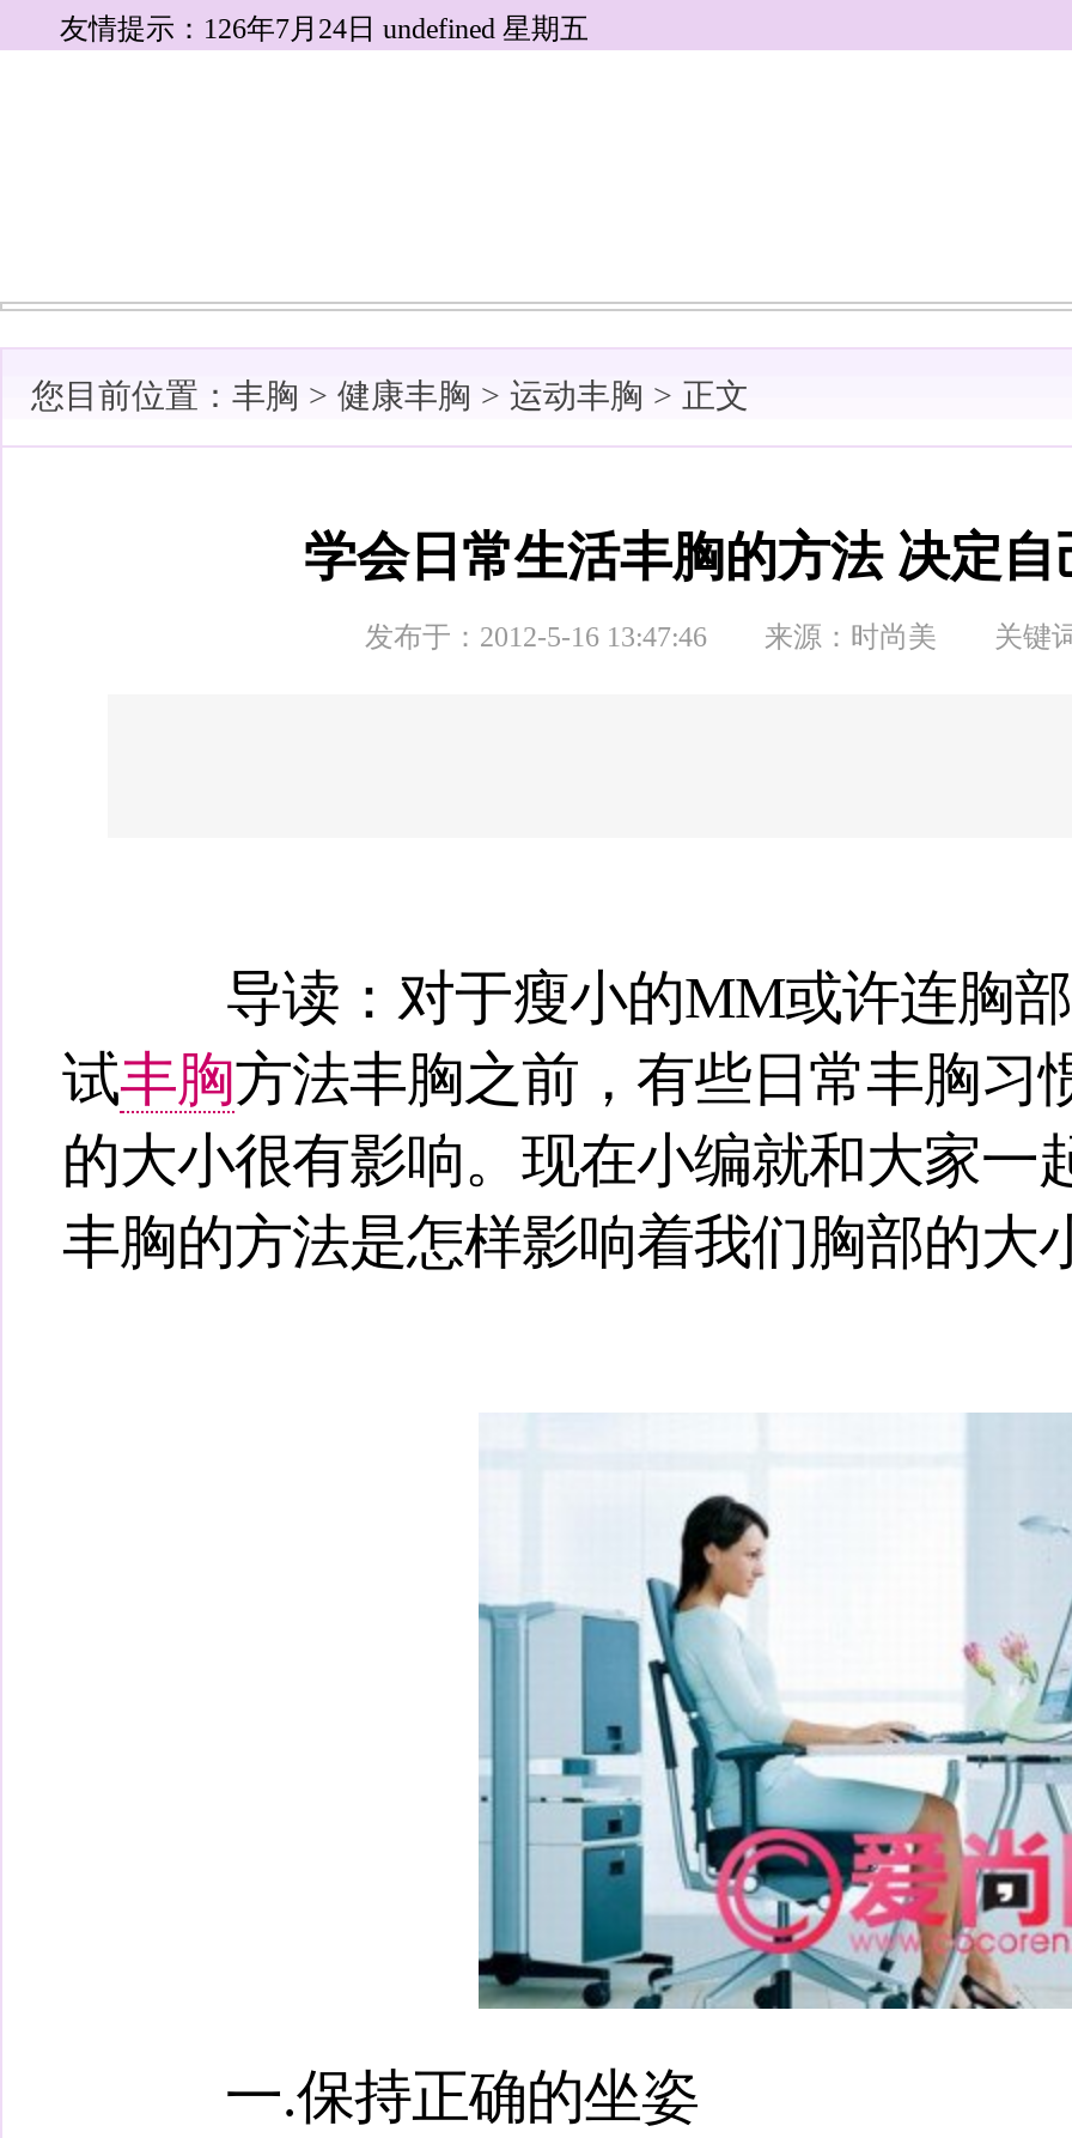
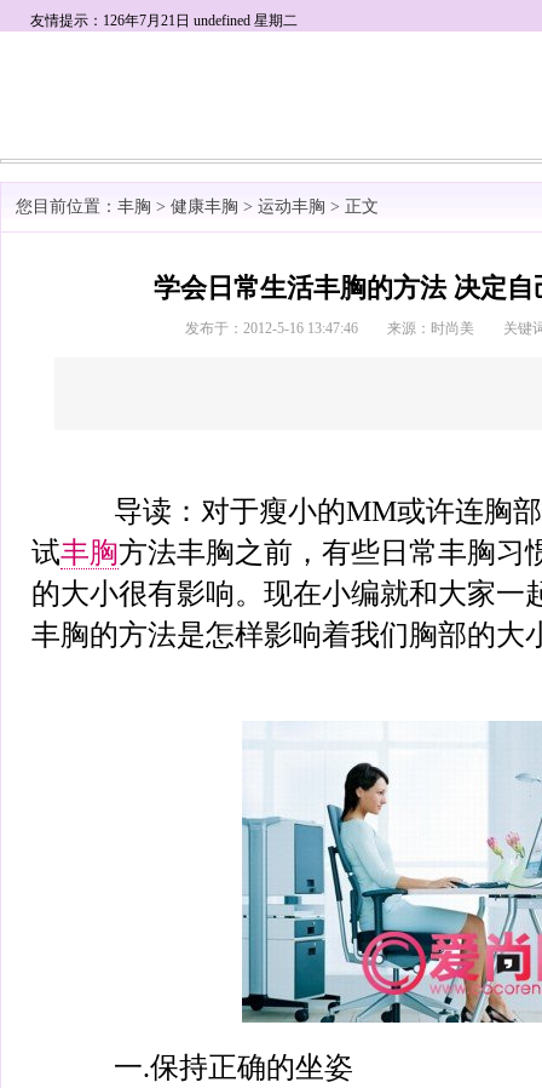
[60,12,589,45] 友情提示：126年7月24日 undefined 星期五 -> [30,12,298,29] 友情提示：126年7月21日 undefined 星期二

